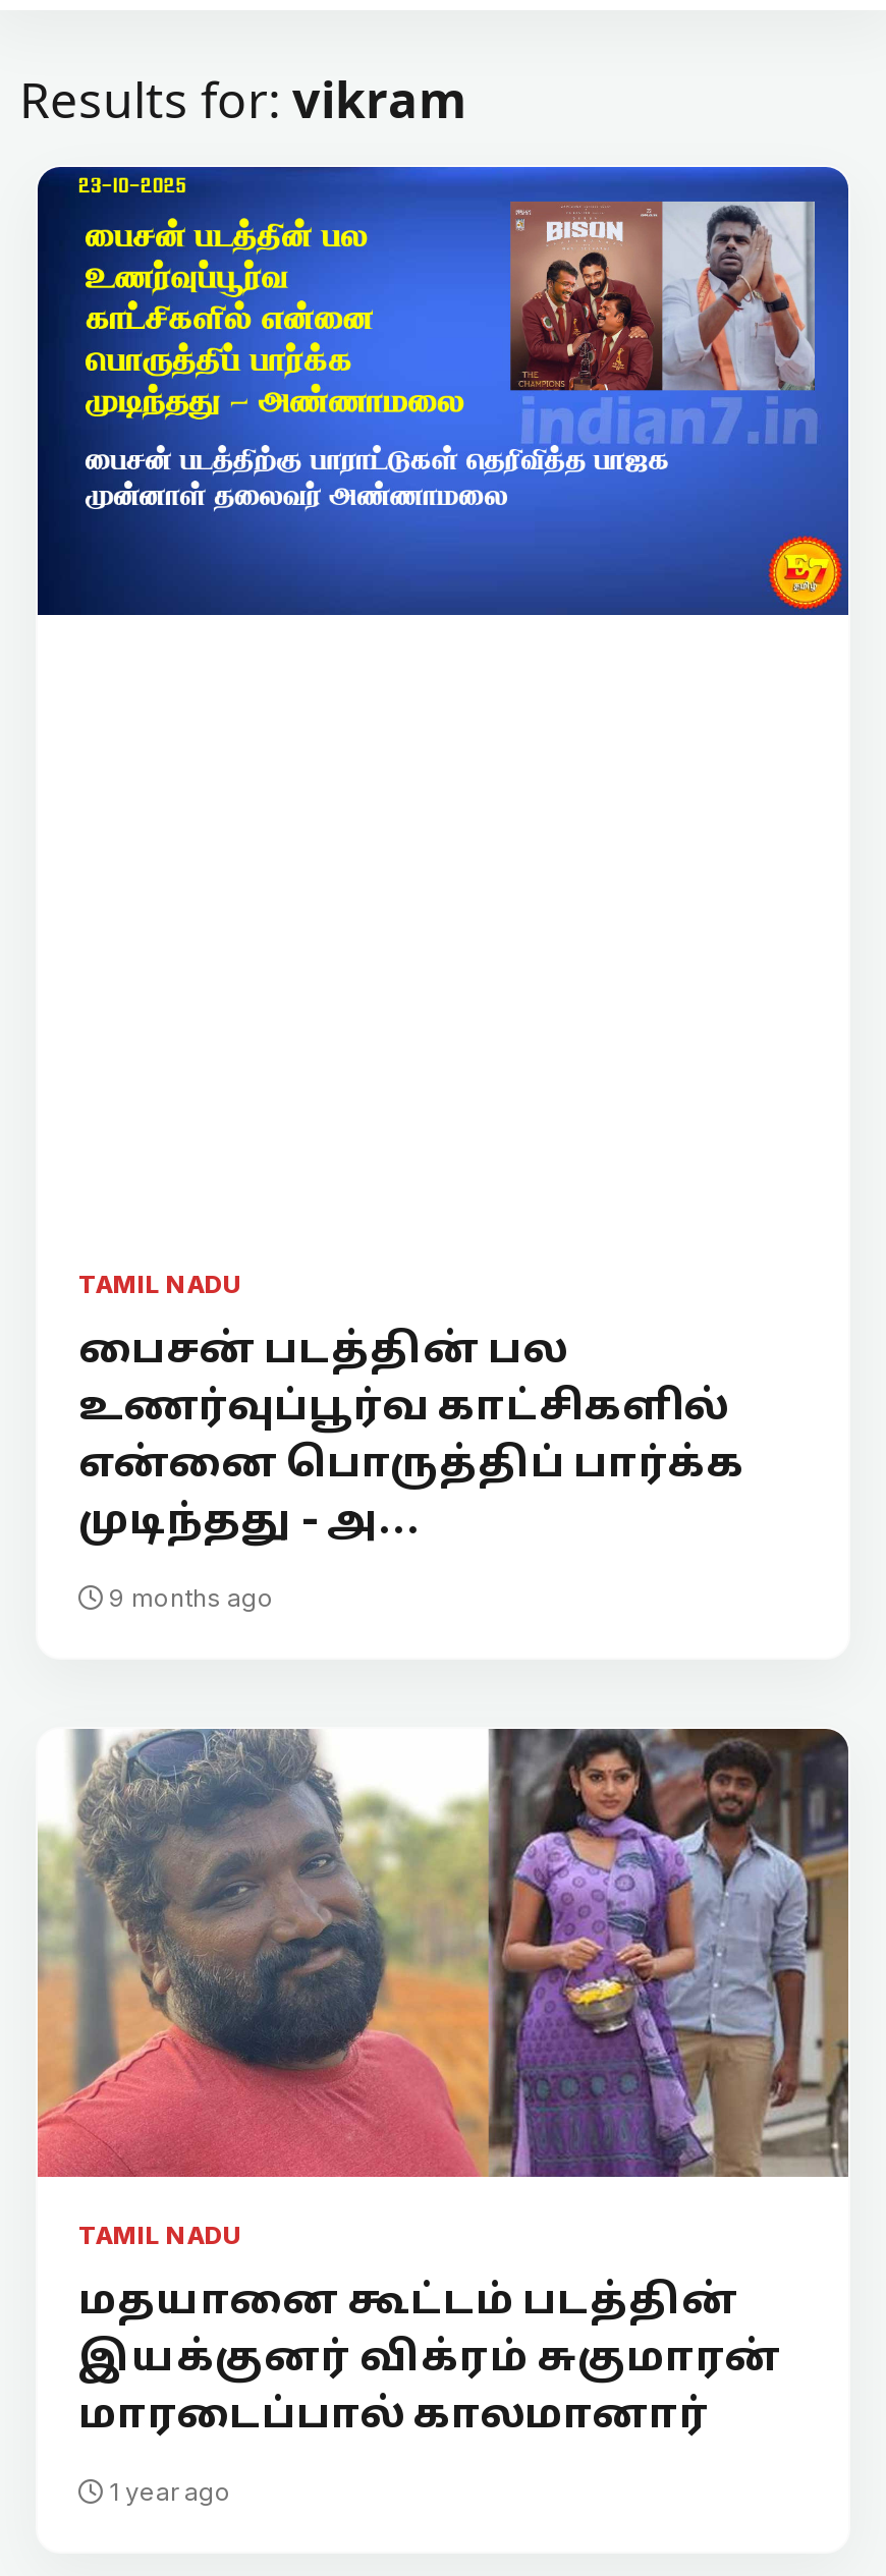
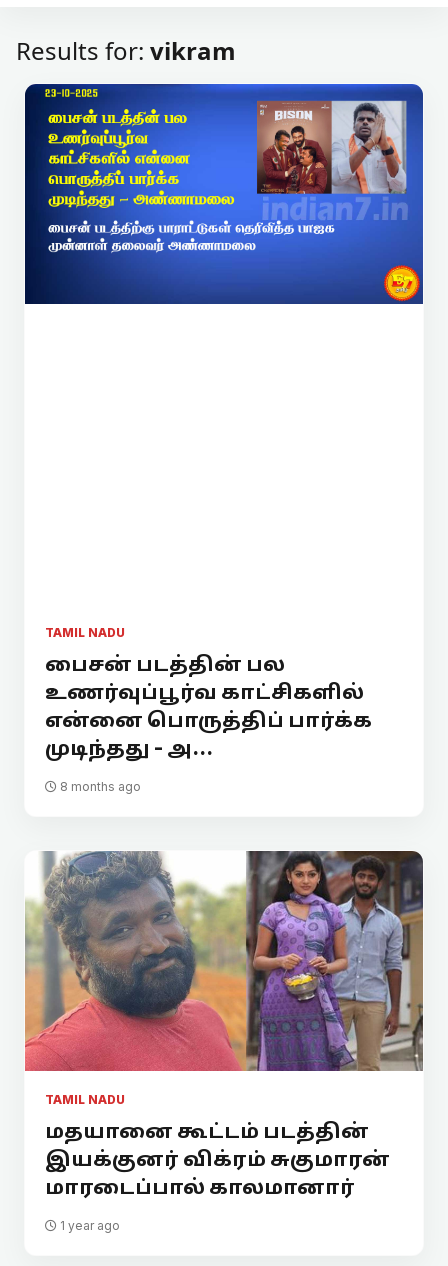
[103,1582,274,1613] 9 months ago -> [57,779,141,794] 8 months ago

